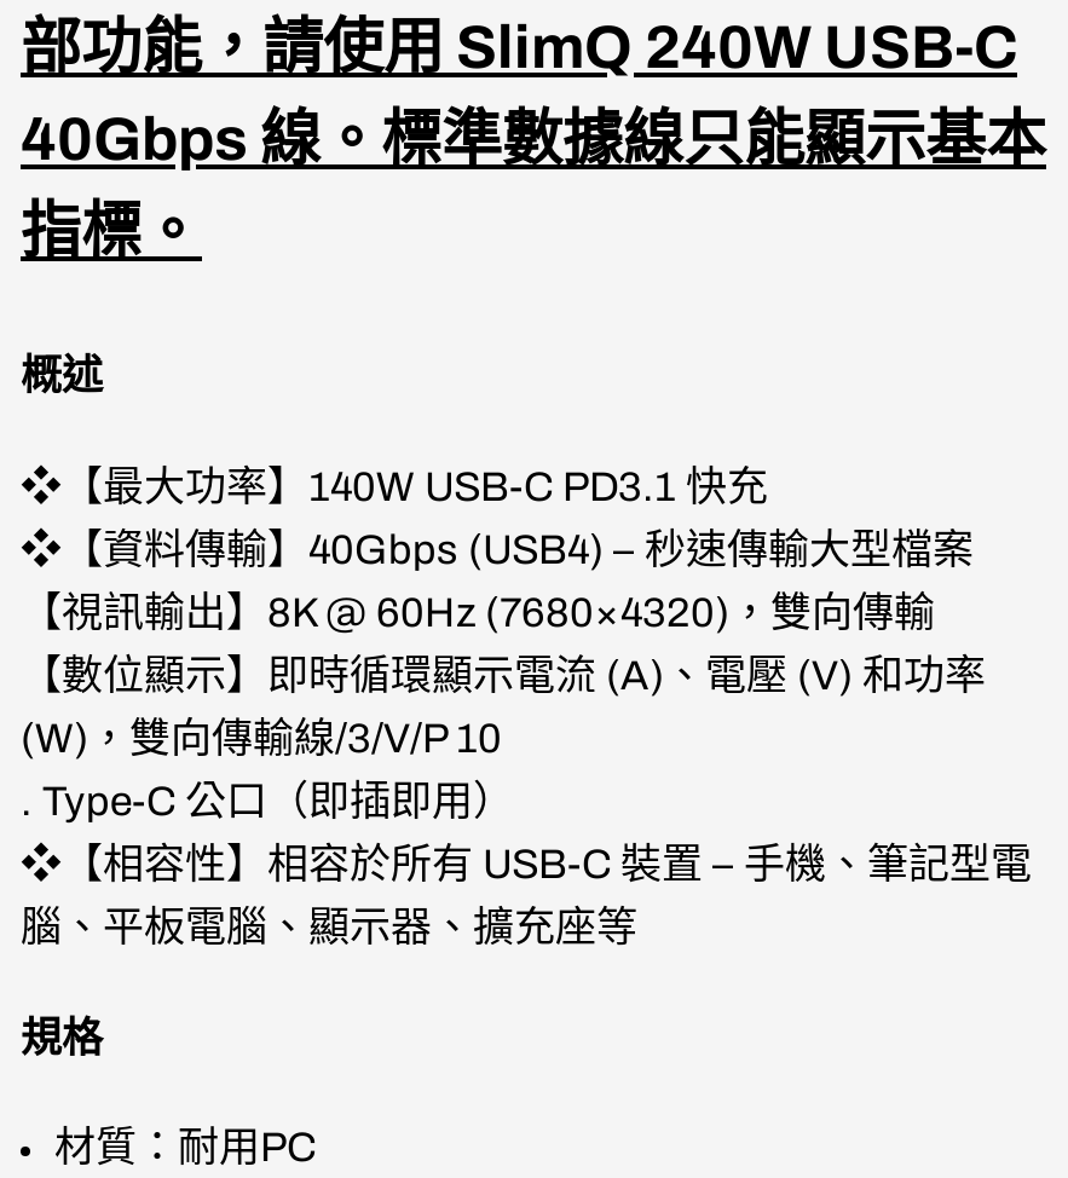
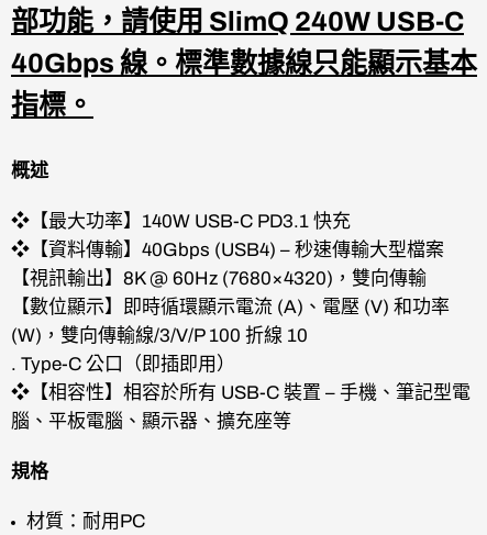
[21,716,502,762] (W)，雙向傳輸線/3/V/P 10 -> [11,325,308,346] (W)，雙向傳輸線/3/V/P 100 折線 10

